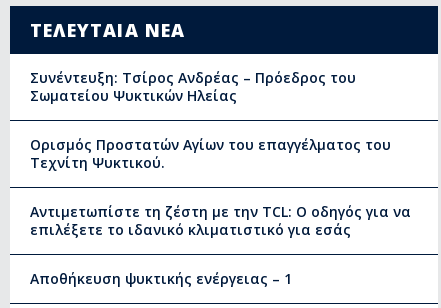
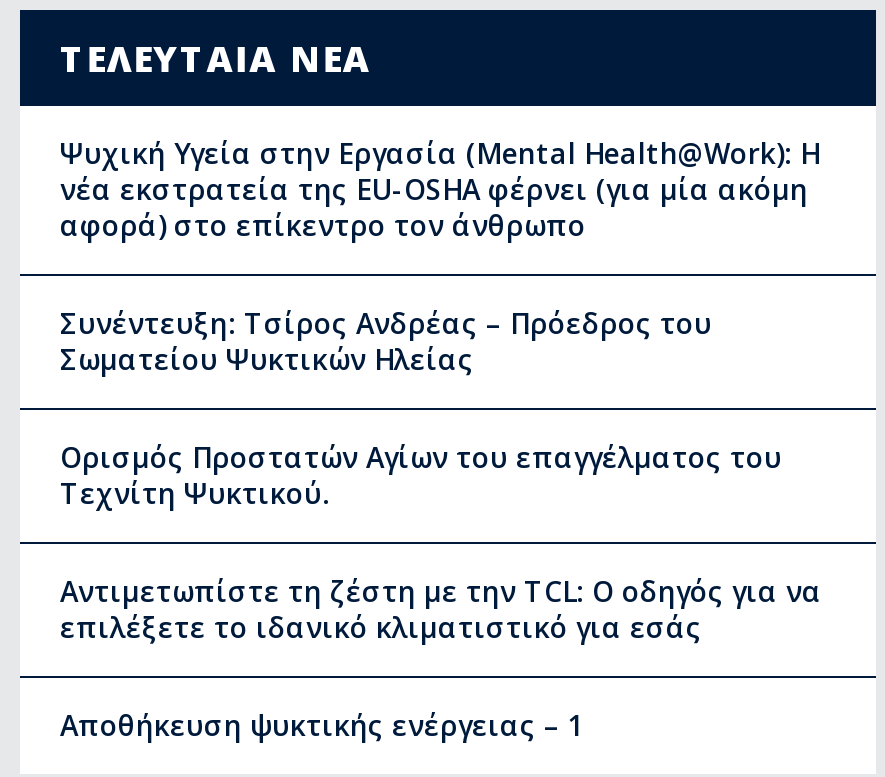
none -> [60,135,820,245] Ψυχική Υγεία στην Εργασία (Mental Health@Work): Η | νέα εκστρατεία της EU-OSHA φέρνει (για μία ακόμη | αφορά) στο επίκεντρο τον άνθρωπο

